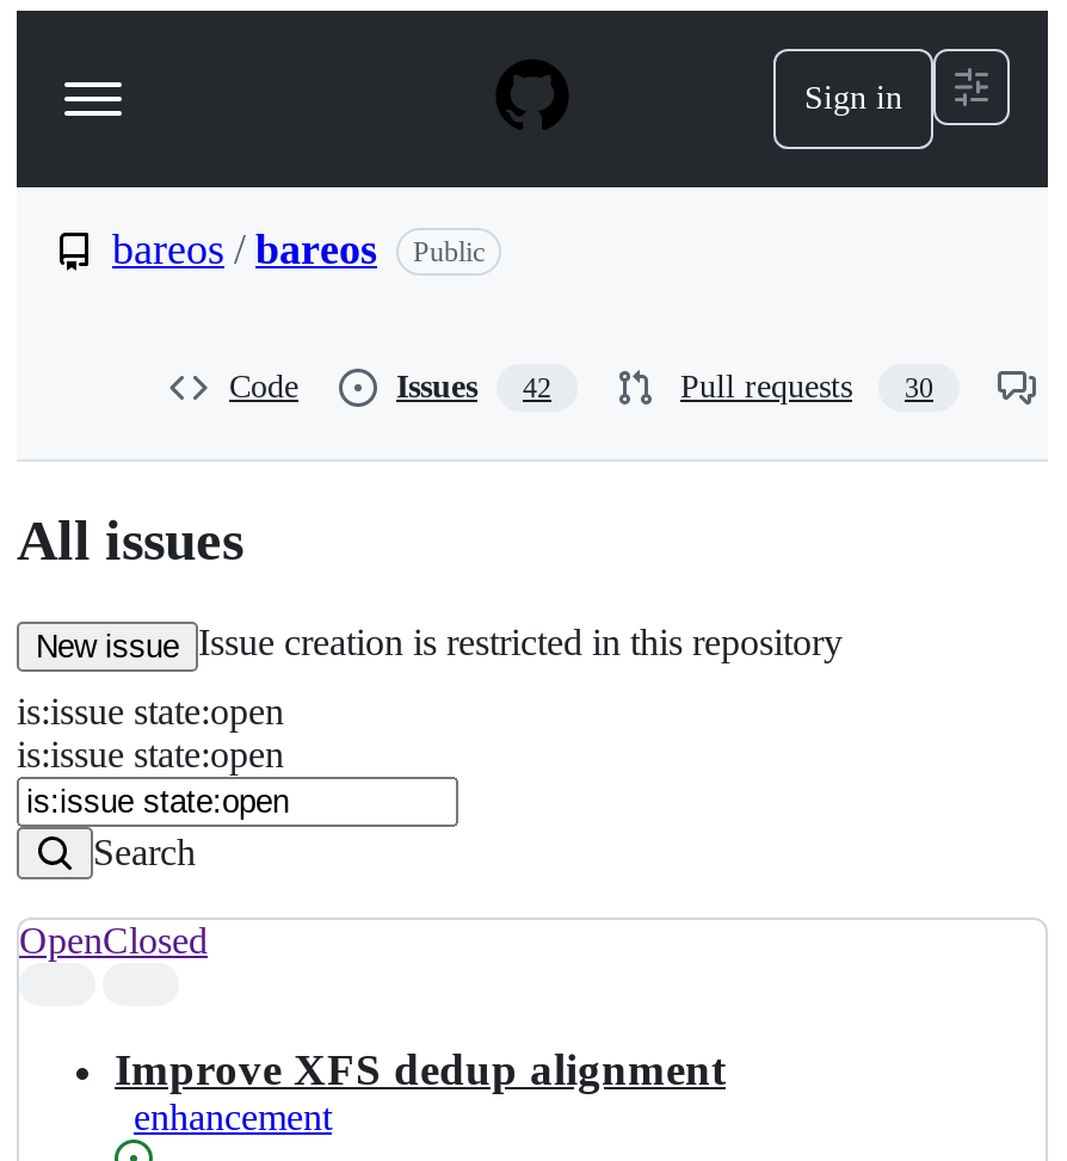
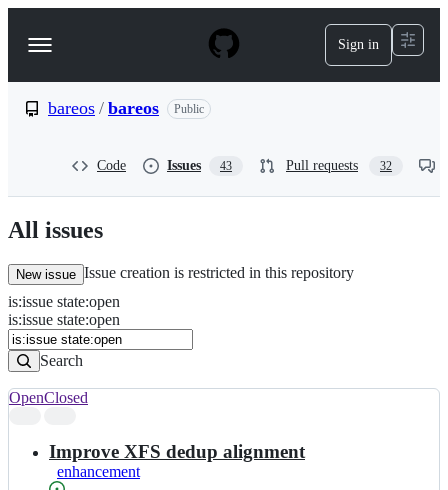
[396,369,551,405] Issues 42 -> [167,158,232,173] Issues 43
[680,369,933,405] Pull requests 30 -> [286,158,392,173] Pull requests 32

